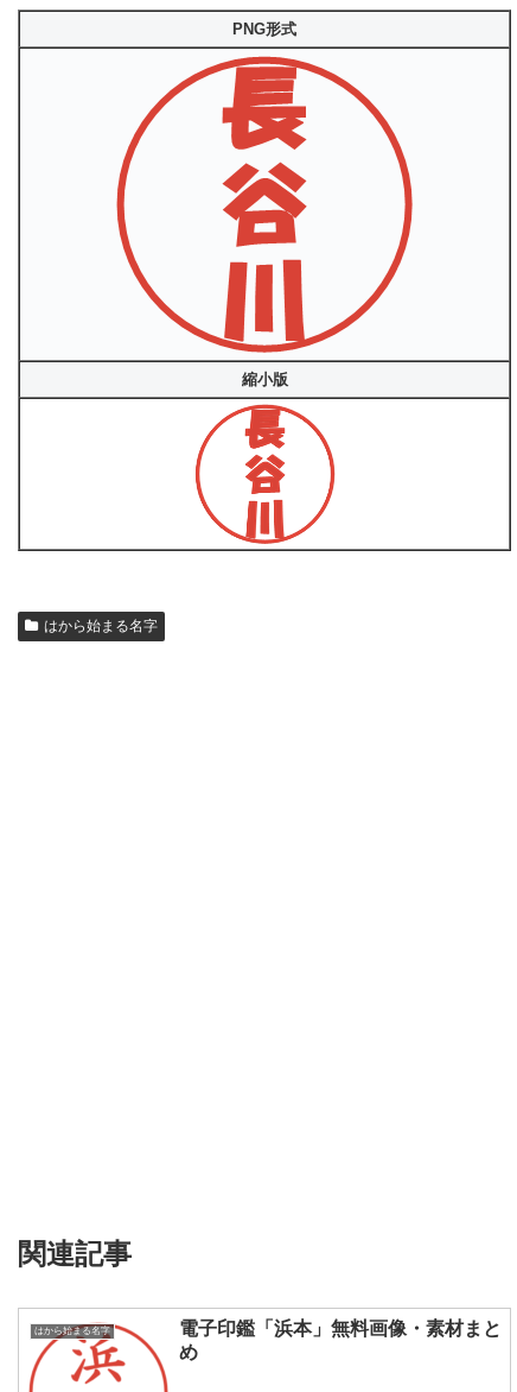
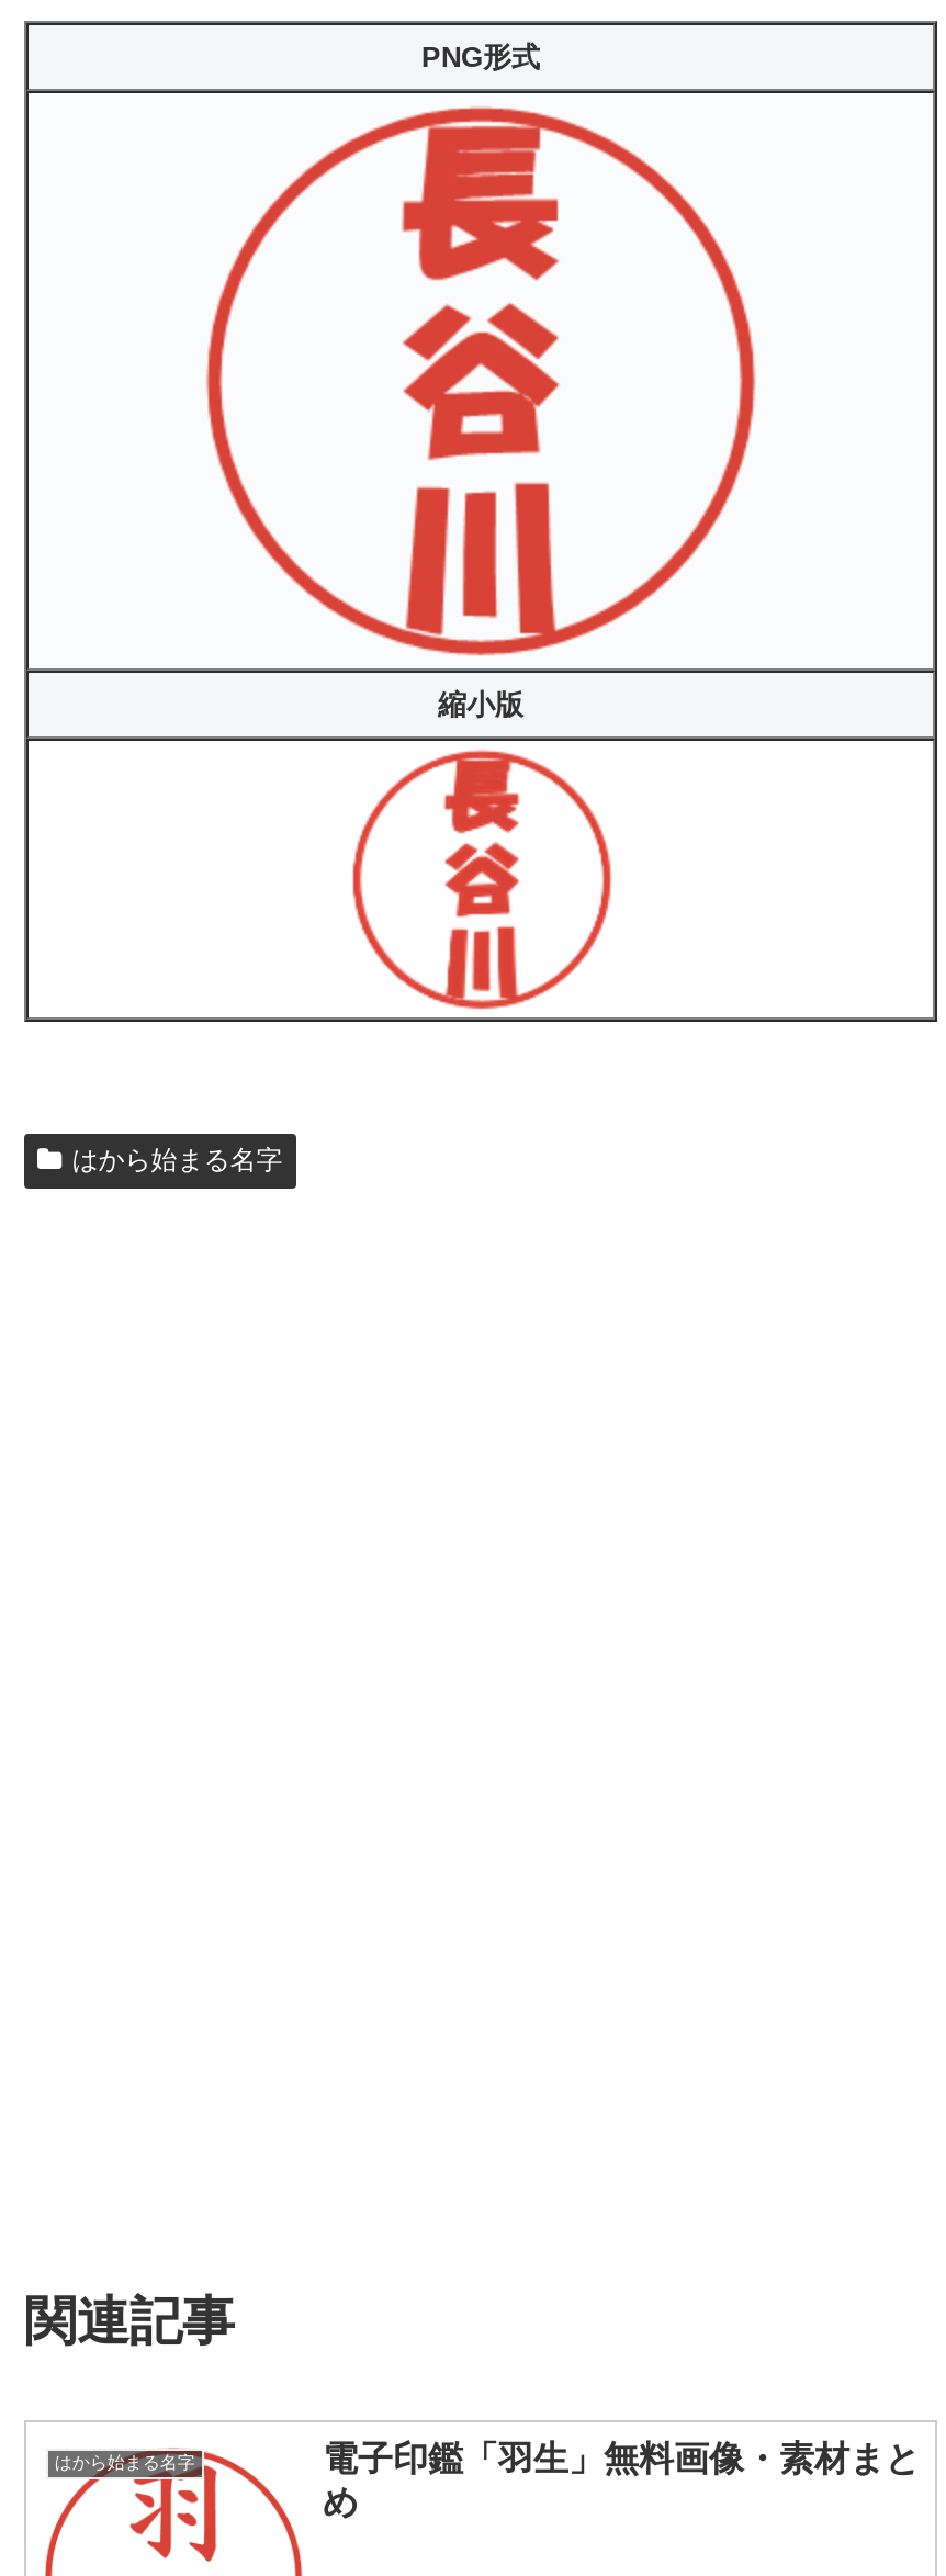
[179,1319,502,1339] 電子印鑑「浜本」無料画像・素材まと -> [323,2441,920,2478] 電子印鑑「羽生」無料画像・素材まと
[70,1333,126,1385] [image] -> [123,2464,222,2563] [image]

